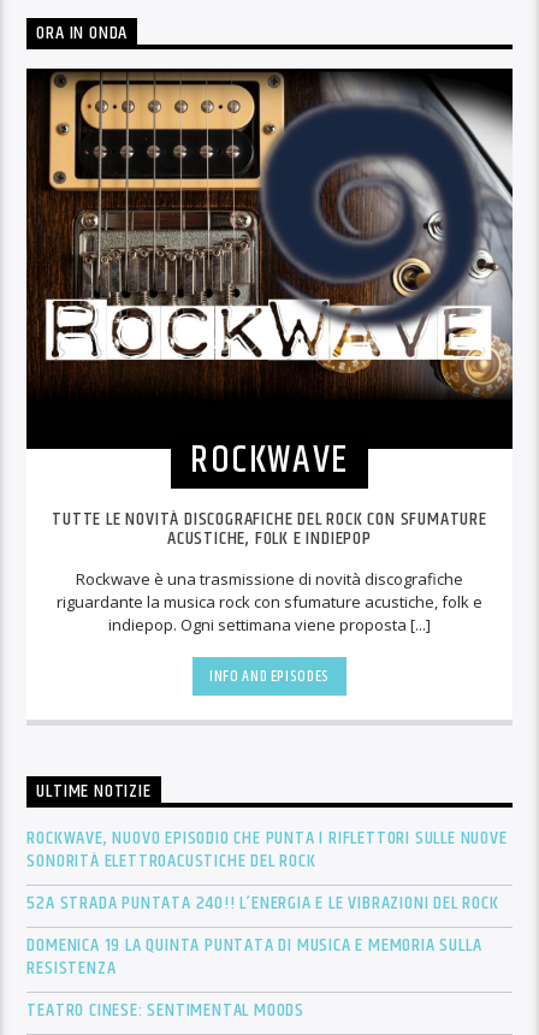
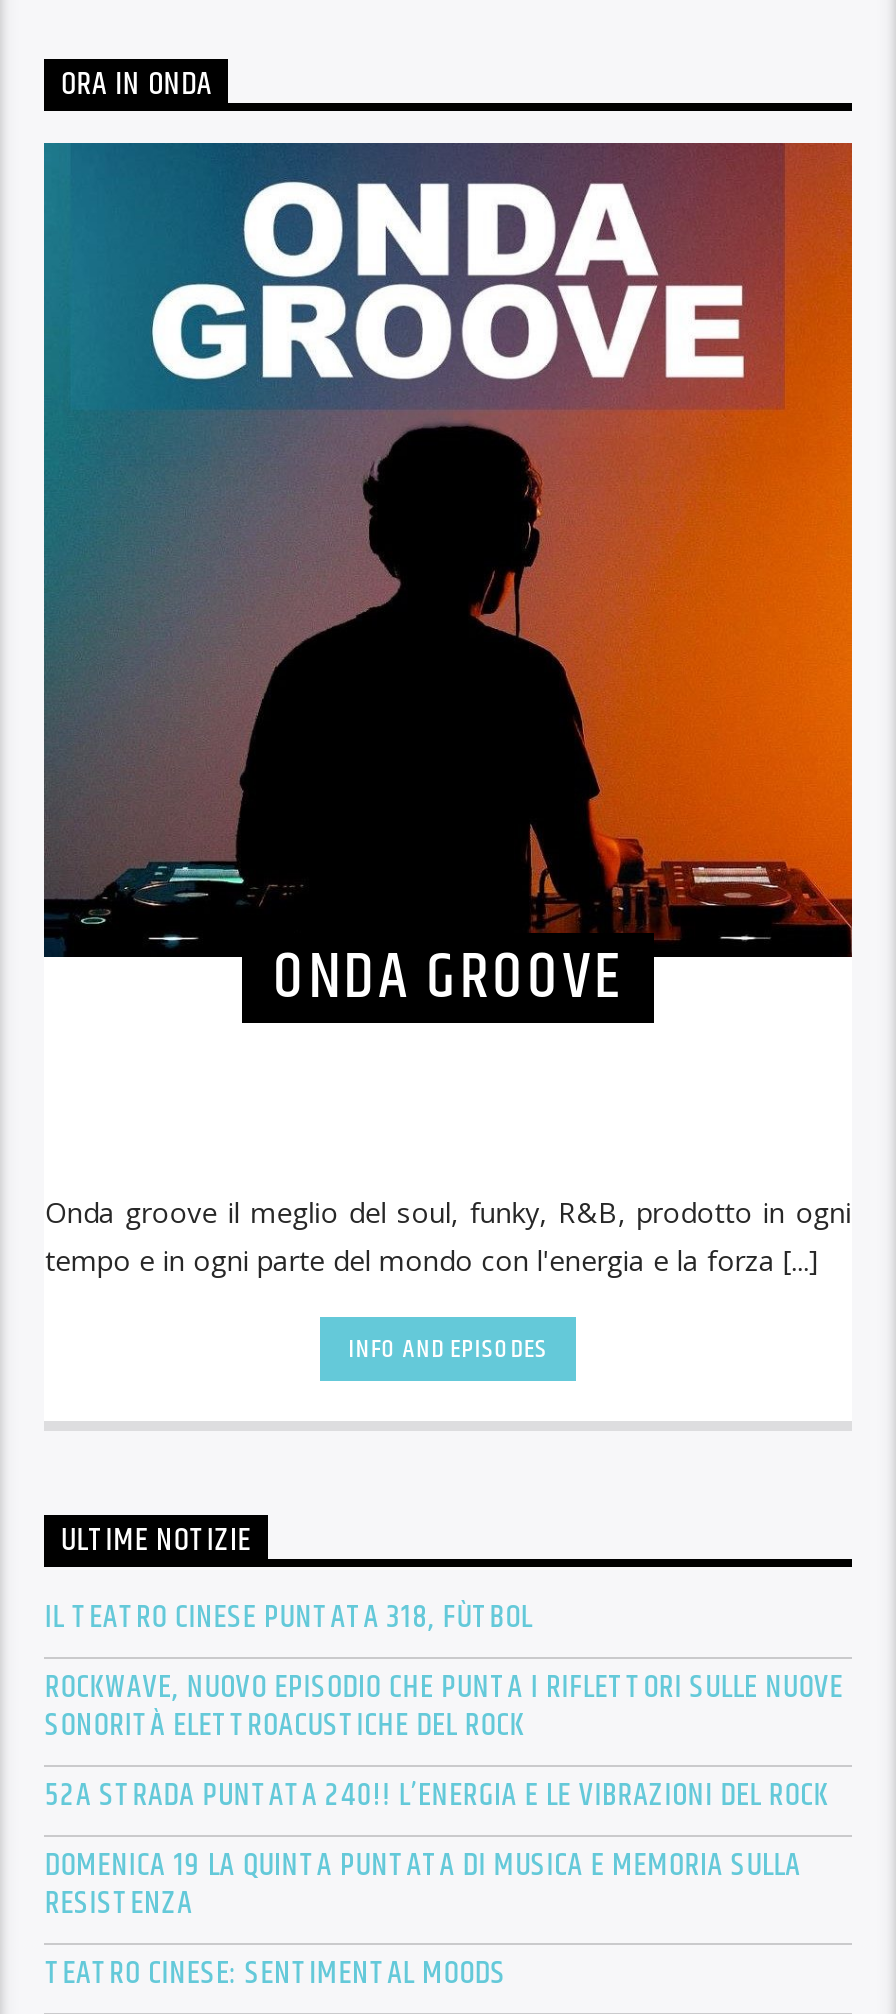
[25,67,514,553] [image] | ROCKWAVE | TUTTE LE NOVITÀ DISCOGRAFICHE DEL ROCK CON SFUMATURE | ACUSTICHE, FOLK E INDIEPOP -> [42,141,854,1026] [image] | ONDA GROOVE
[57,567,482,635] Rockwave è una trasmissione di novità discografiche | riguardante la musica rock con sfumature acustiche, folk e | indiepop. Ogni settimana viene proposta [...] -> [45,1192,851,1278] Onda groove il meglio del soul, funky, R&B, prodotto in ogni | tempo e in ogni parte del mondo con l'energia e la forza [...]
none -> [45,1593,532,1643] IL TEATRO CINESE PUNTATA 318, FÙTBOL

